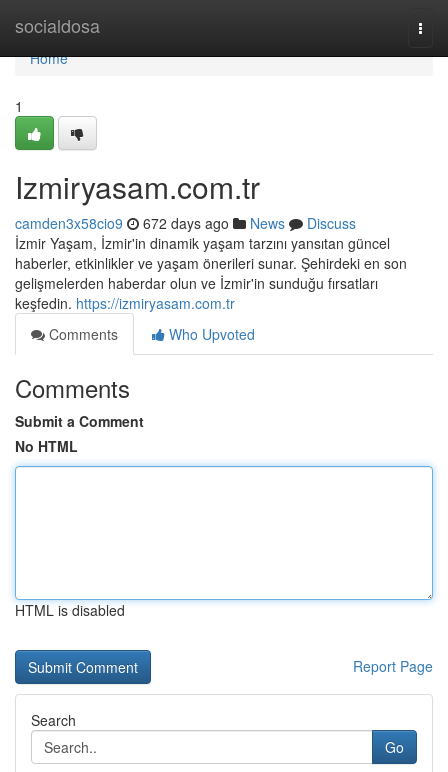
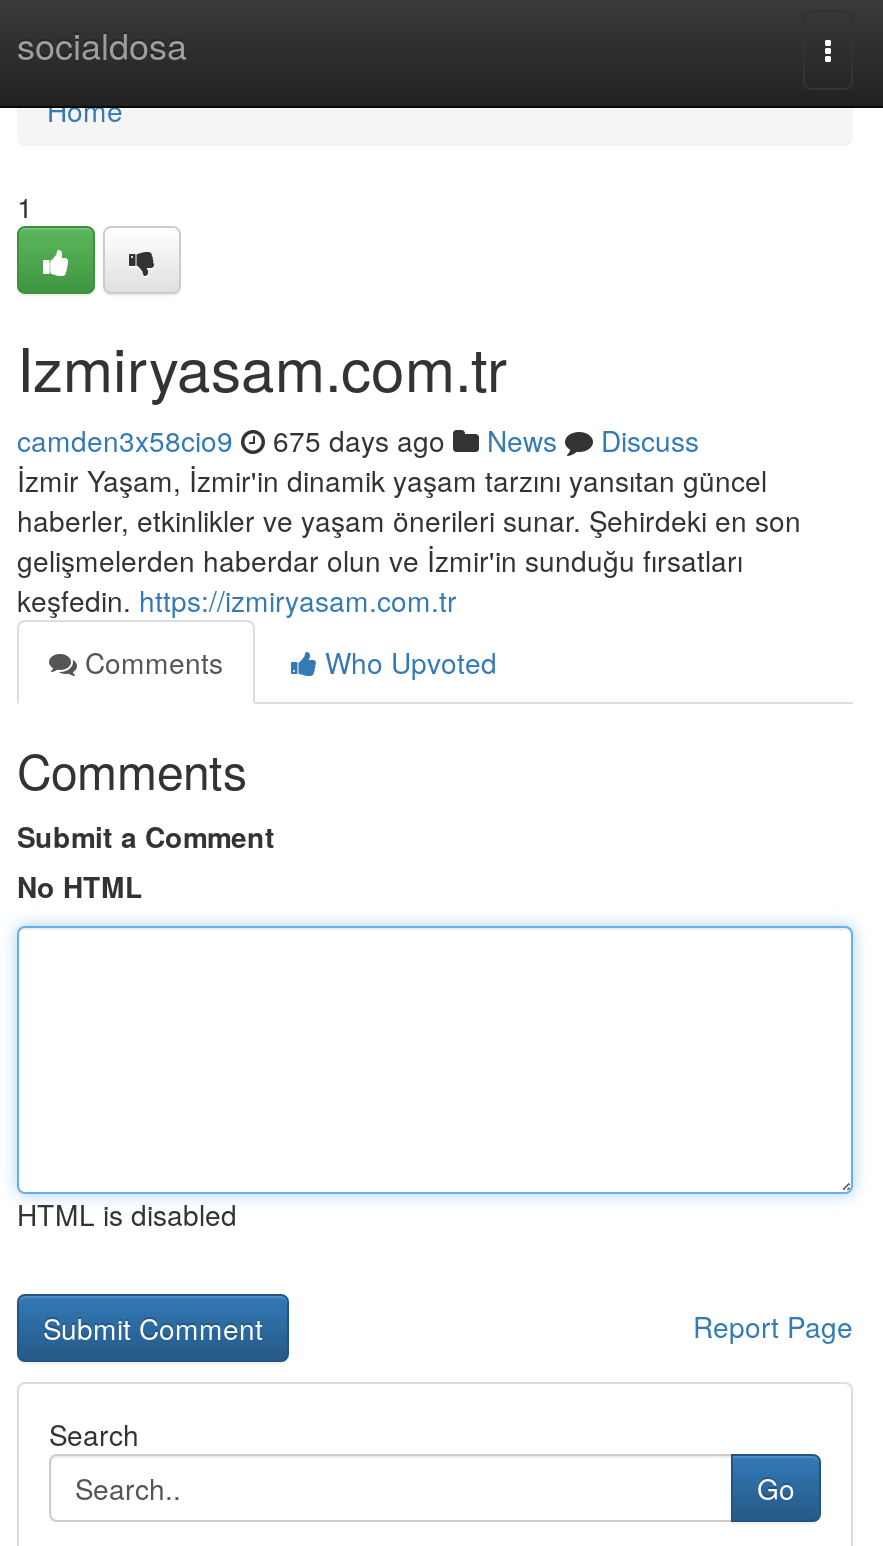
[15,213,356,233] camden3x58cio9 672 days ago News Discuss -> [17,420,699,460] camden3x58cio9 675 days ago News Discuss

